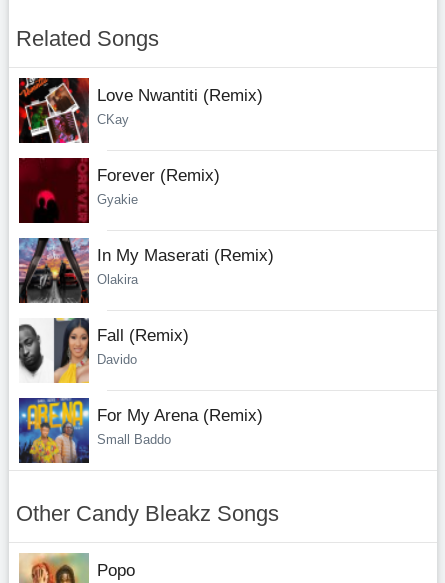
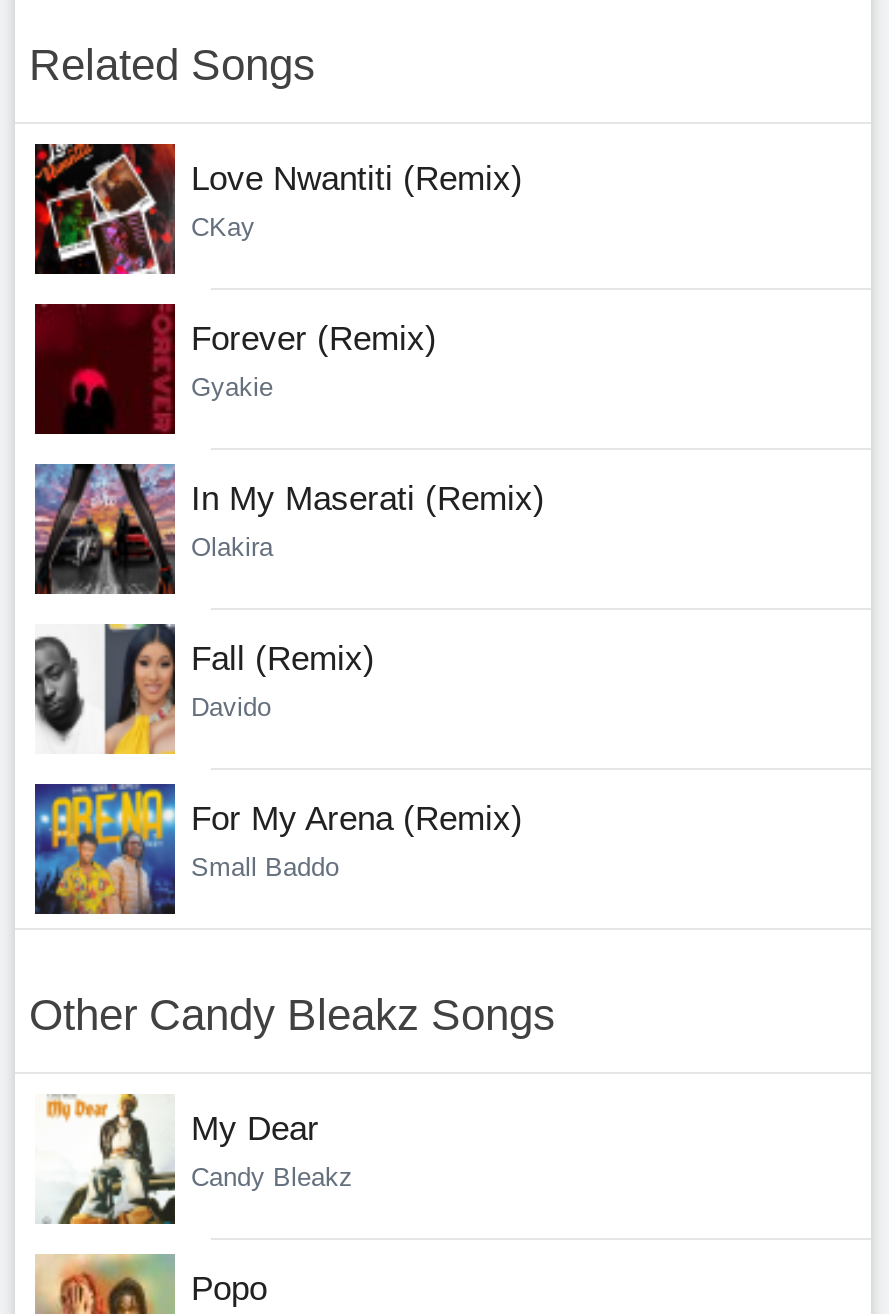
none -> [39,1096,353,1226] [image] | My Dear | Candy Bleakz

